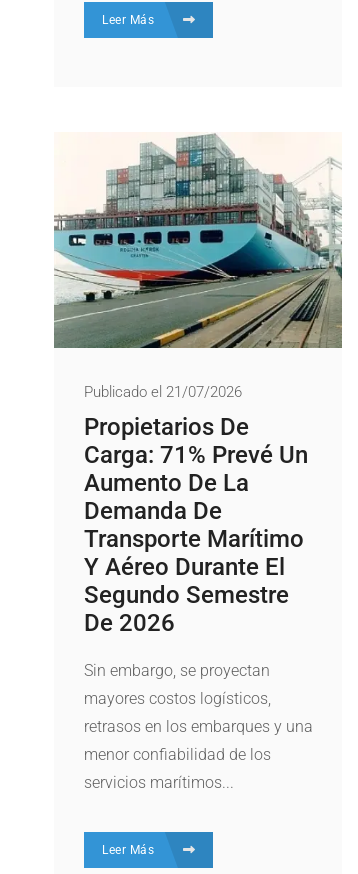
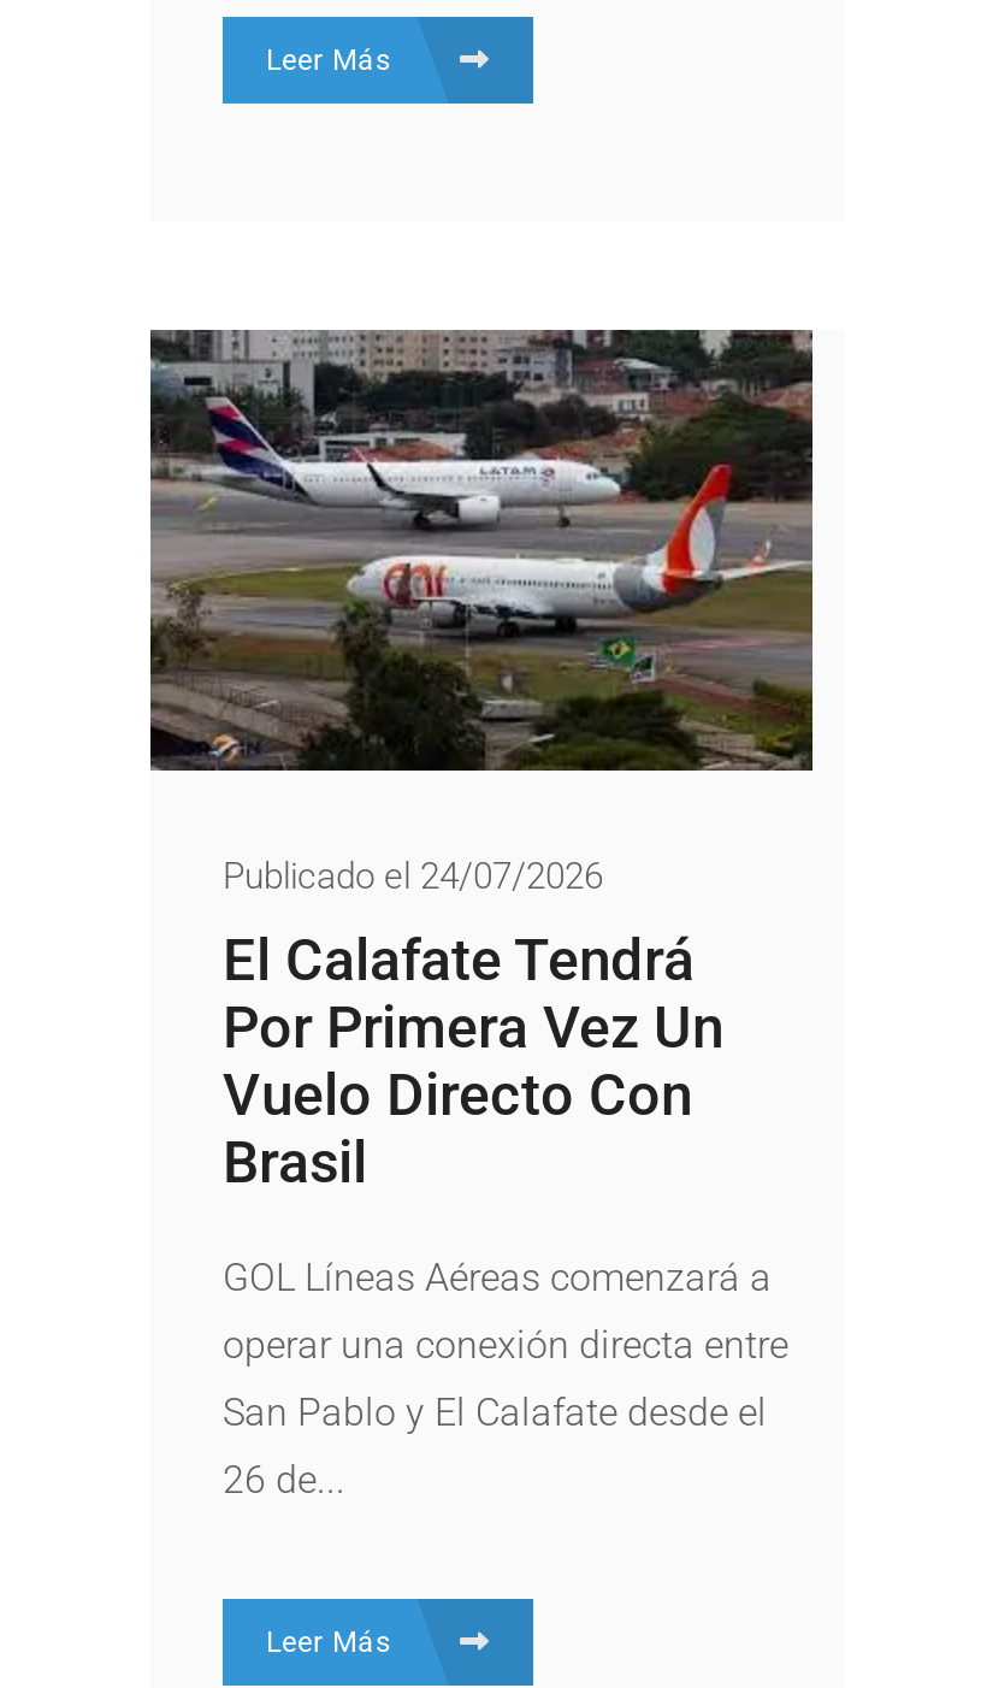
[53,133,343,792] [image] | Publicado el 21/07/2026 | Propietarios De | Carga: 71% Prevé Un | Aumento De La | Demanda De | Transporte Marítimo | Y Aéreo Durante El | Segundo Semestre | De 2026 | Sin embargo, se proyectan | mayores costos logísticos, | retrasos en los embarques y una | menor confiabilidad de los | servicios marítimos... -> [148,326,827,1502] [image] | Publicado el 24/07/2026 | El Calafate Tendrá | Por Primera Vez Un | Vuelo Directo Con | Brasil | GOL Líneas Aéreas comenzará a | operar una conexión directa entre | San Pablo y El Calafate desde el | 26 de...

